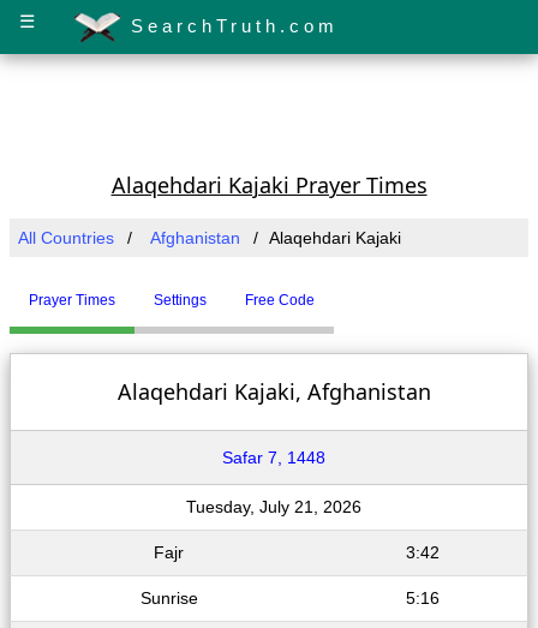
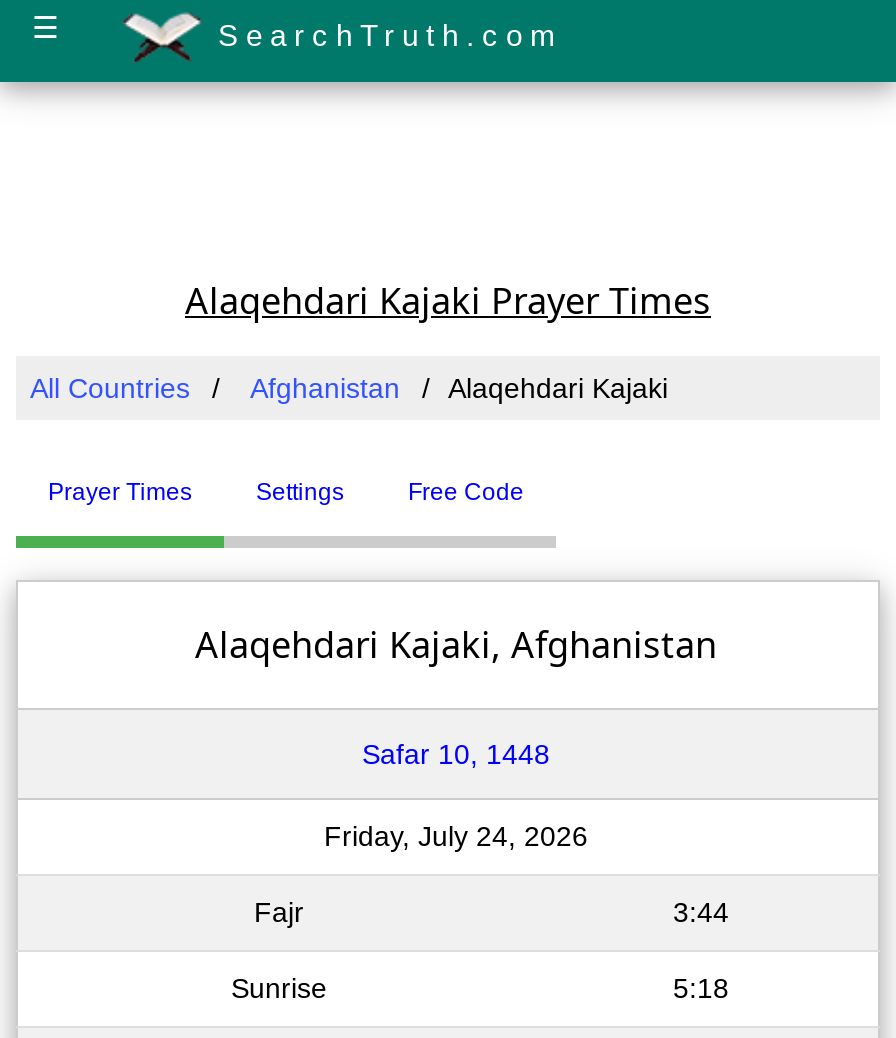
[222,448,325,467] Safar 7, 1448 -> [362,738,550,770] Safar 10, 1448
[186,497,361,516] Tuesday, July 21, 2026 -> [324,820,588,852] Friday, July 24, 2026
[405,543,439,562] 3:42 -> [673,896,729,928] 3:44
[405,588,439,608] 5:16 -> [673,972,729,1004] 5:18

